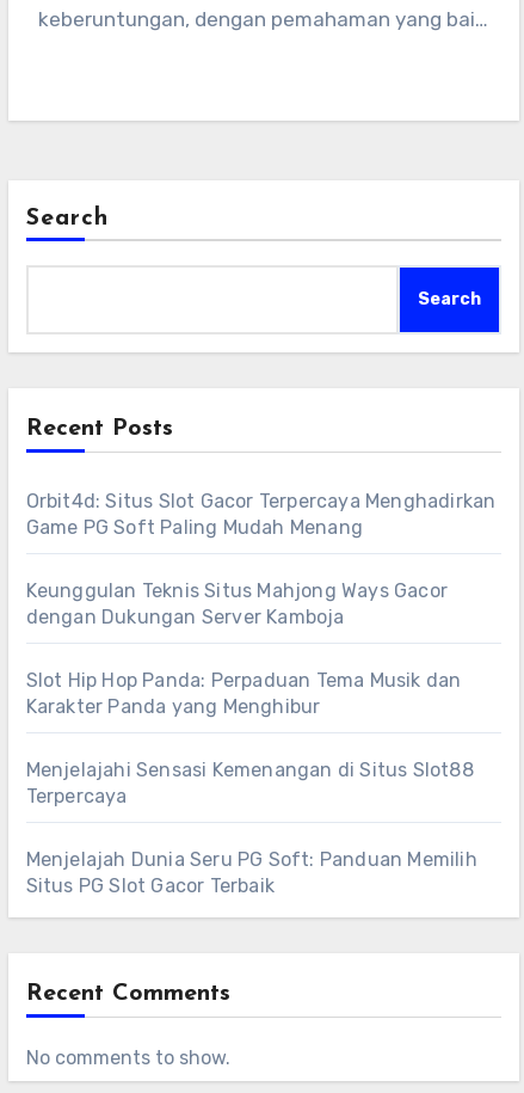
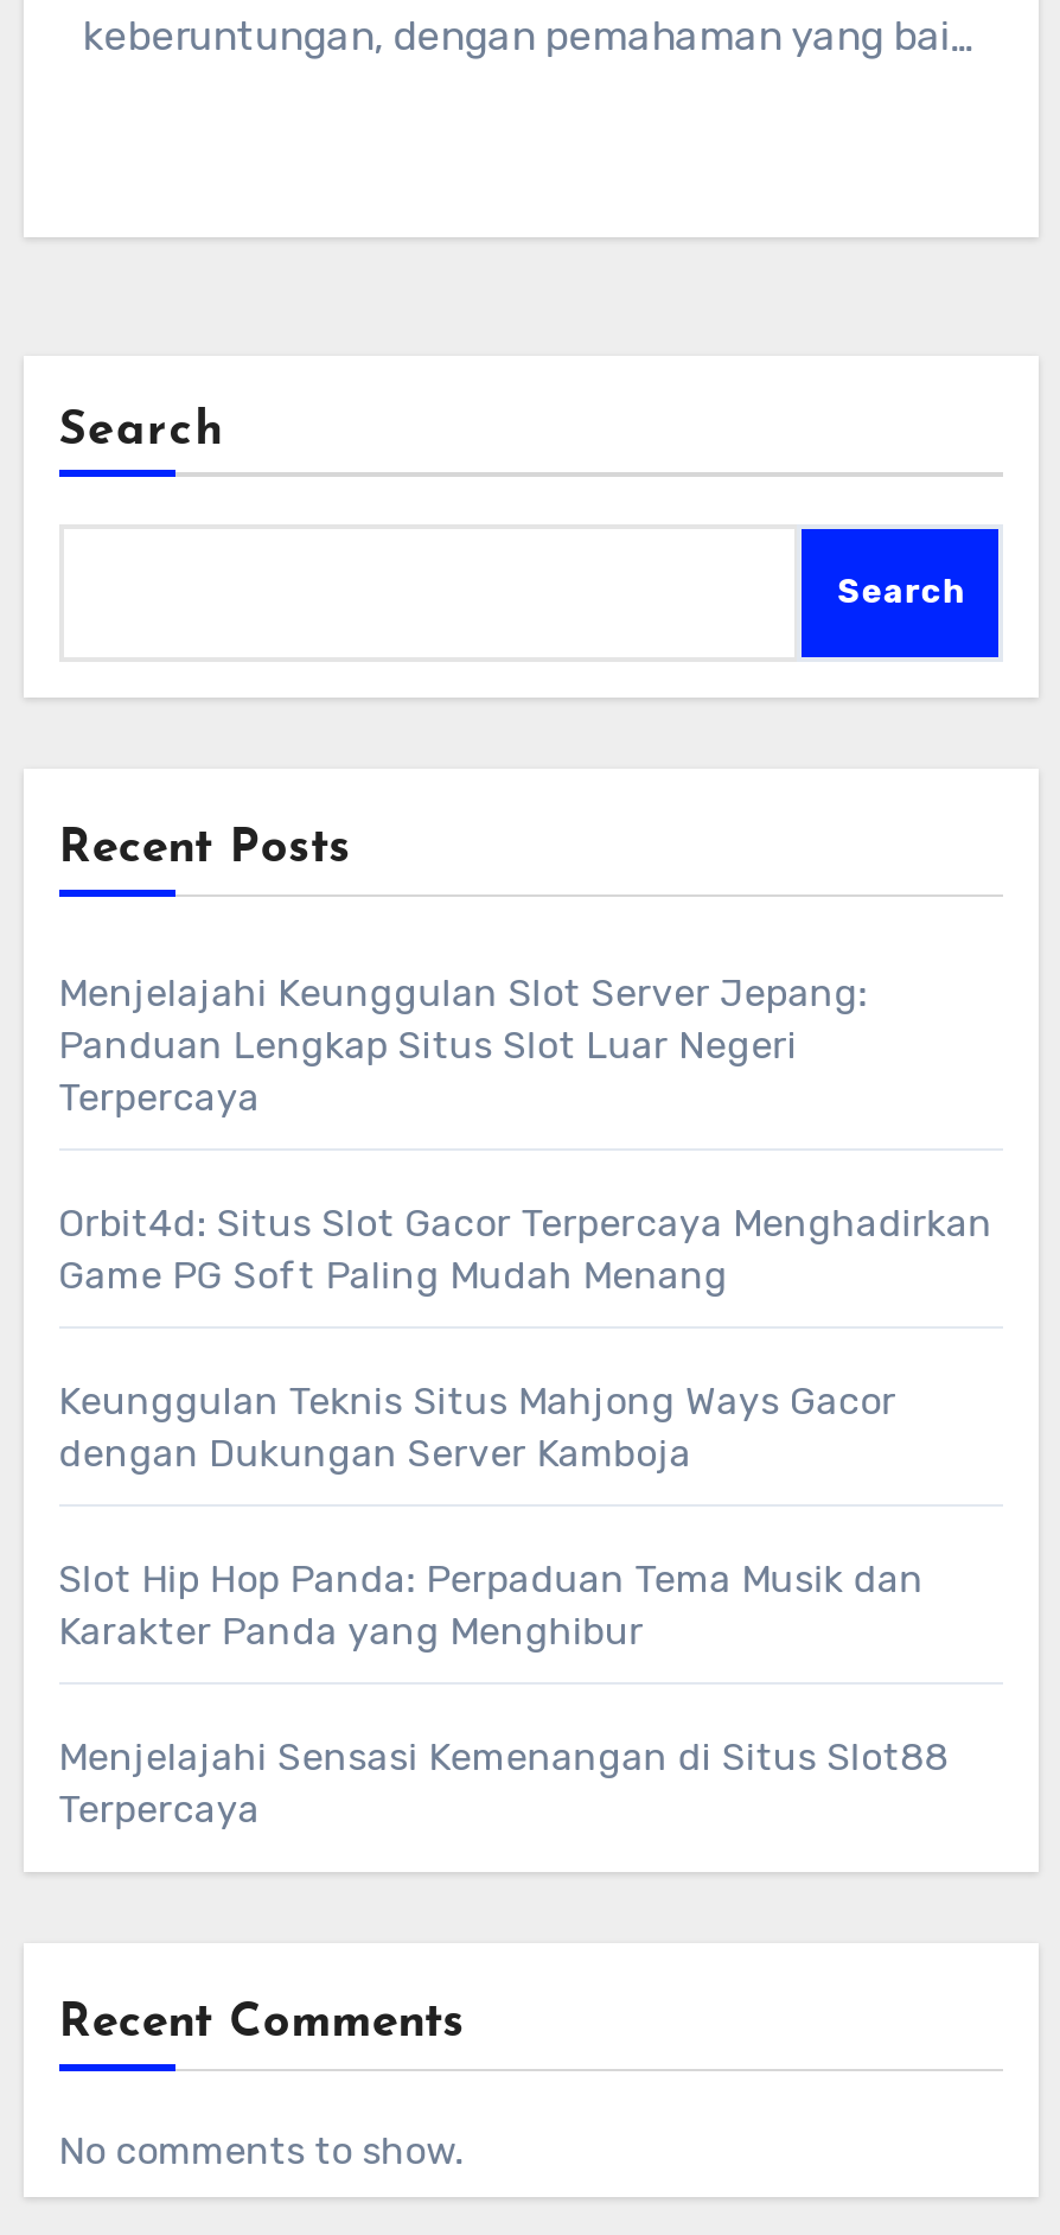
none -> [58,971,868,1120] Menjelajahi Keunggulan Slot Server Jepang: | Panduan Lengkap Situs Slot Luar Negeri | Terpercaya
moved [26,490,496,808] -> [58,1201,992,1832]: Orbit4d: Situs Slot Gacor Terpercaya Menghadirkan | Game PG Soft Paling Mudah Menang | Keunggulan Teknis Situs Mahjong Ways Gacor | dengan Dukungan Server Kamboja | Slot Hip Hop Panda: Perpaduan Tema Musik dan | Karakter Panda yang Menghibur | Menjelajahi Sensasi Kemenangan di Situs Slot88 | Terpercaya
[26,848,477,897] Menjelajah Dunia Seru PG Soft: Panduan Memilih | Situs PG Slot Gacor Terbaik -> none

